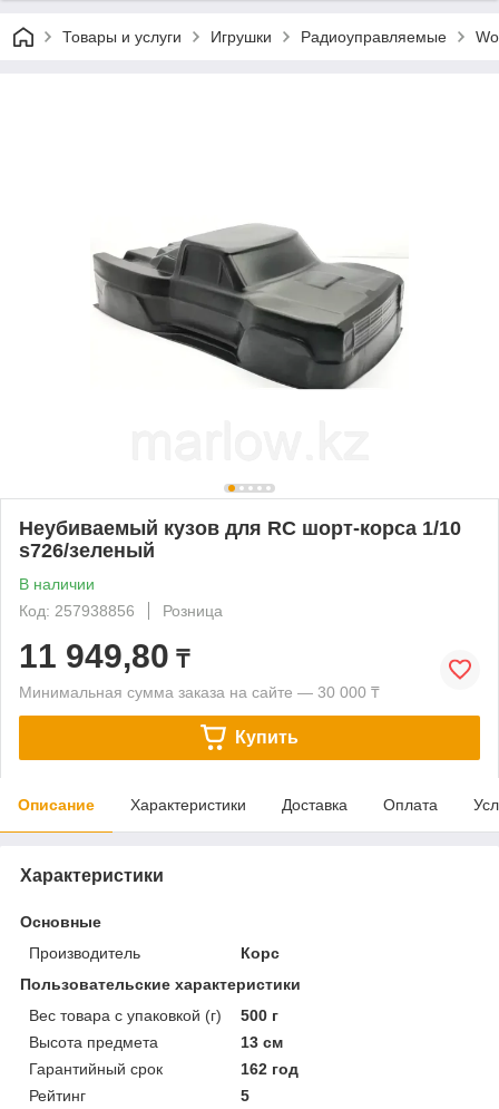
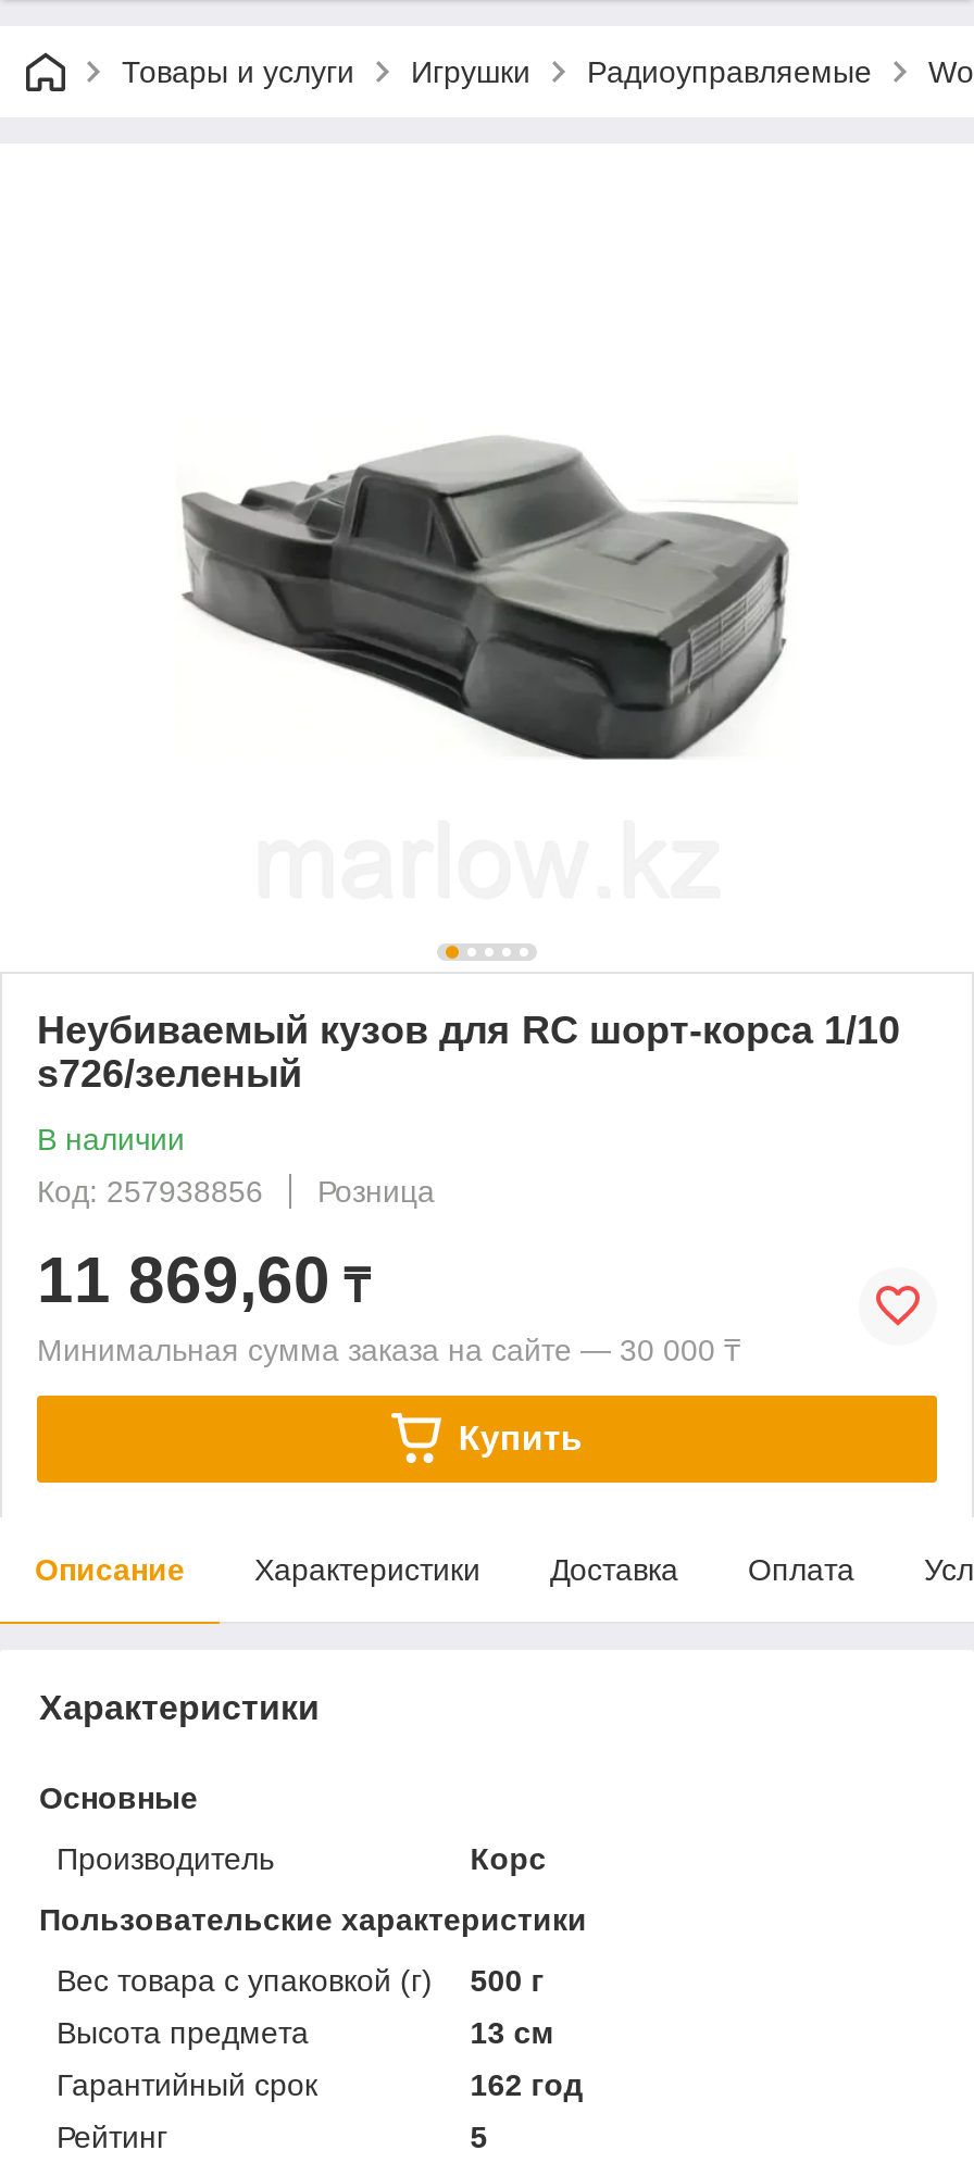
[19,637,189,674] 11 949,80 ₸ -> [37,1243,370,1315] 11 869,60 ₸

